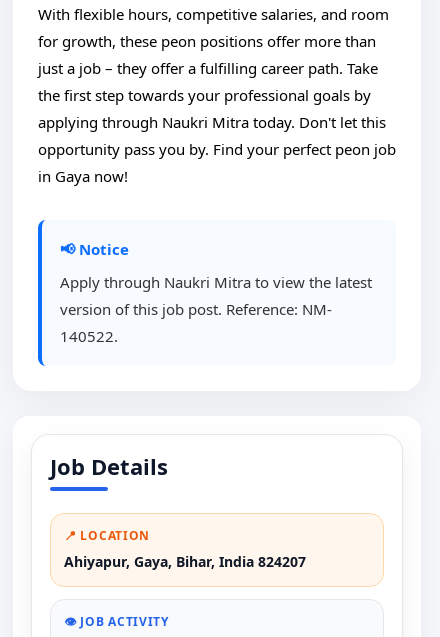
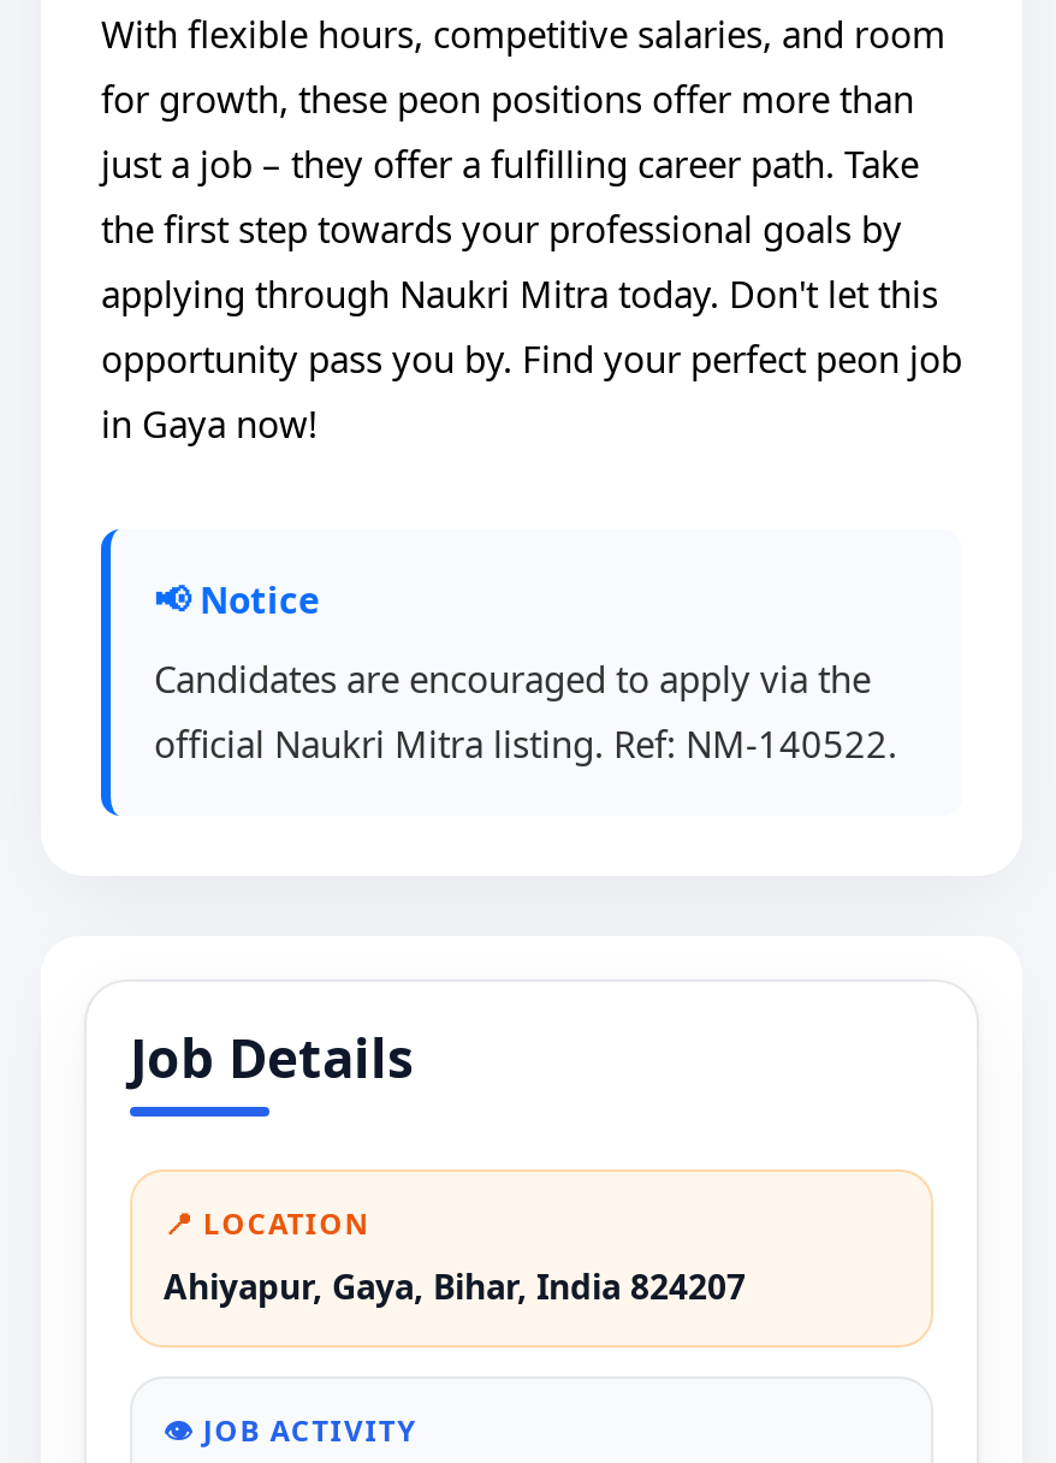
[60,272,372,346] Apply through Naukri Mitra to view the latest | version of this job post. Reference: NM- | 140522. -> [154,654,897,768] Candidates are encouraged to apply via the | official Naukri Mitra listing. Ref: NM-140522.

